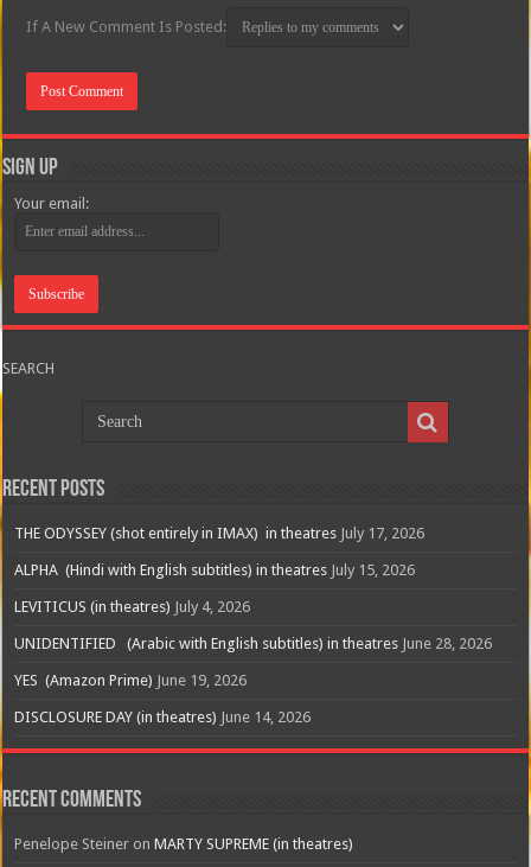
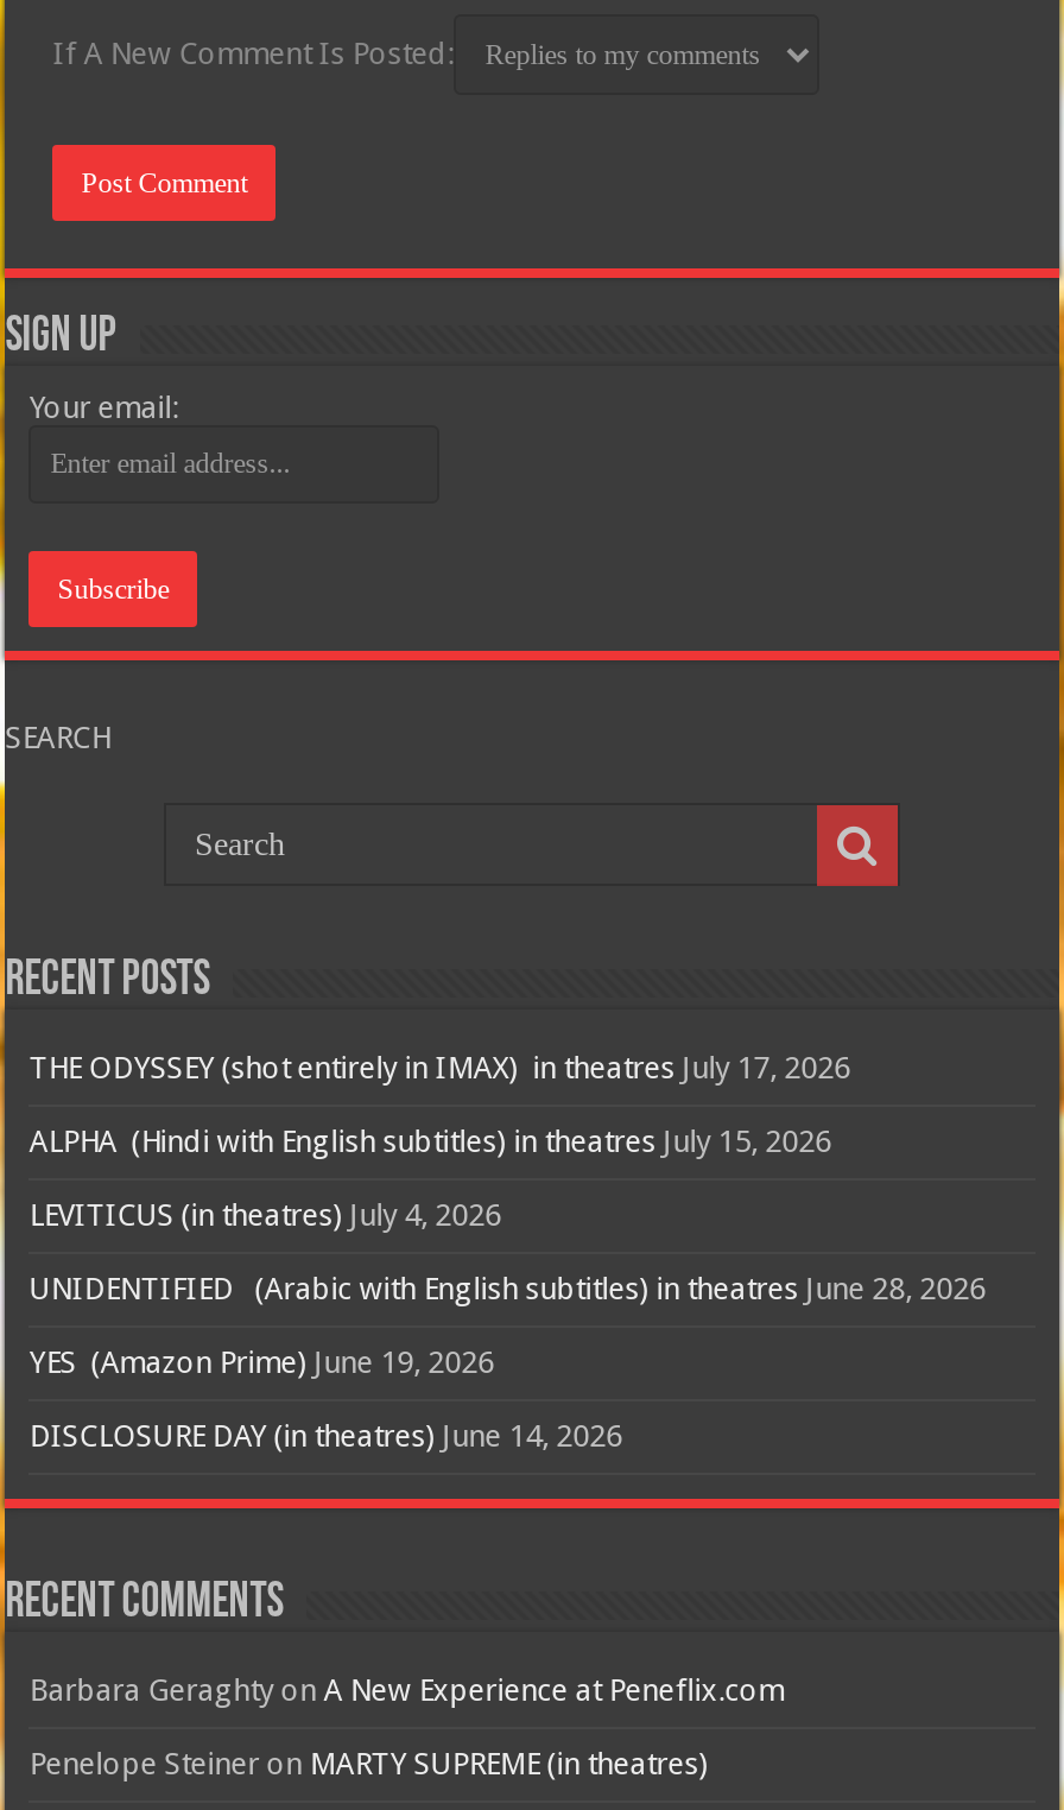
none -> [29,1672,784,1708] Barbara Geraghty on A New Experience at Peneflix.com

